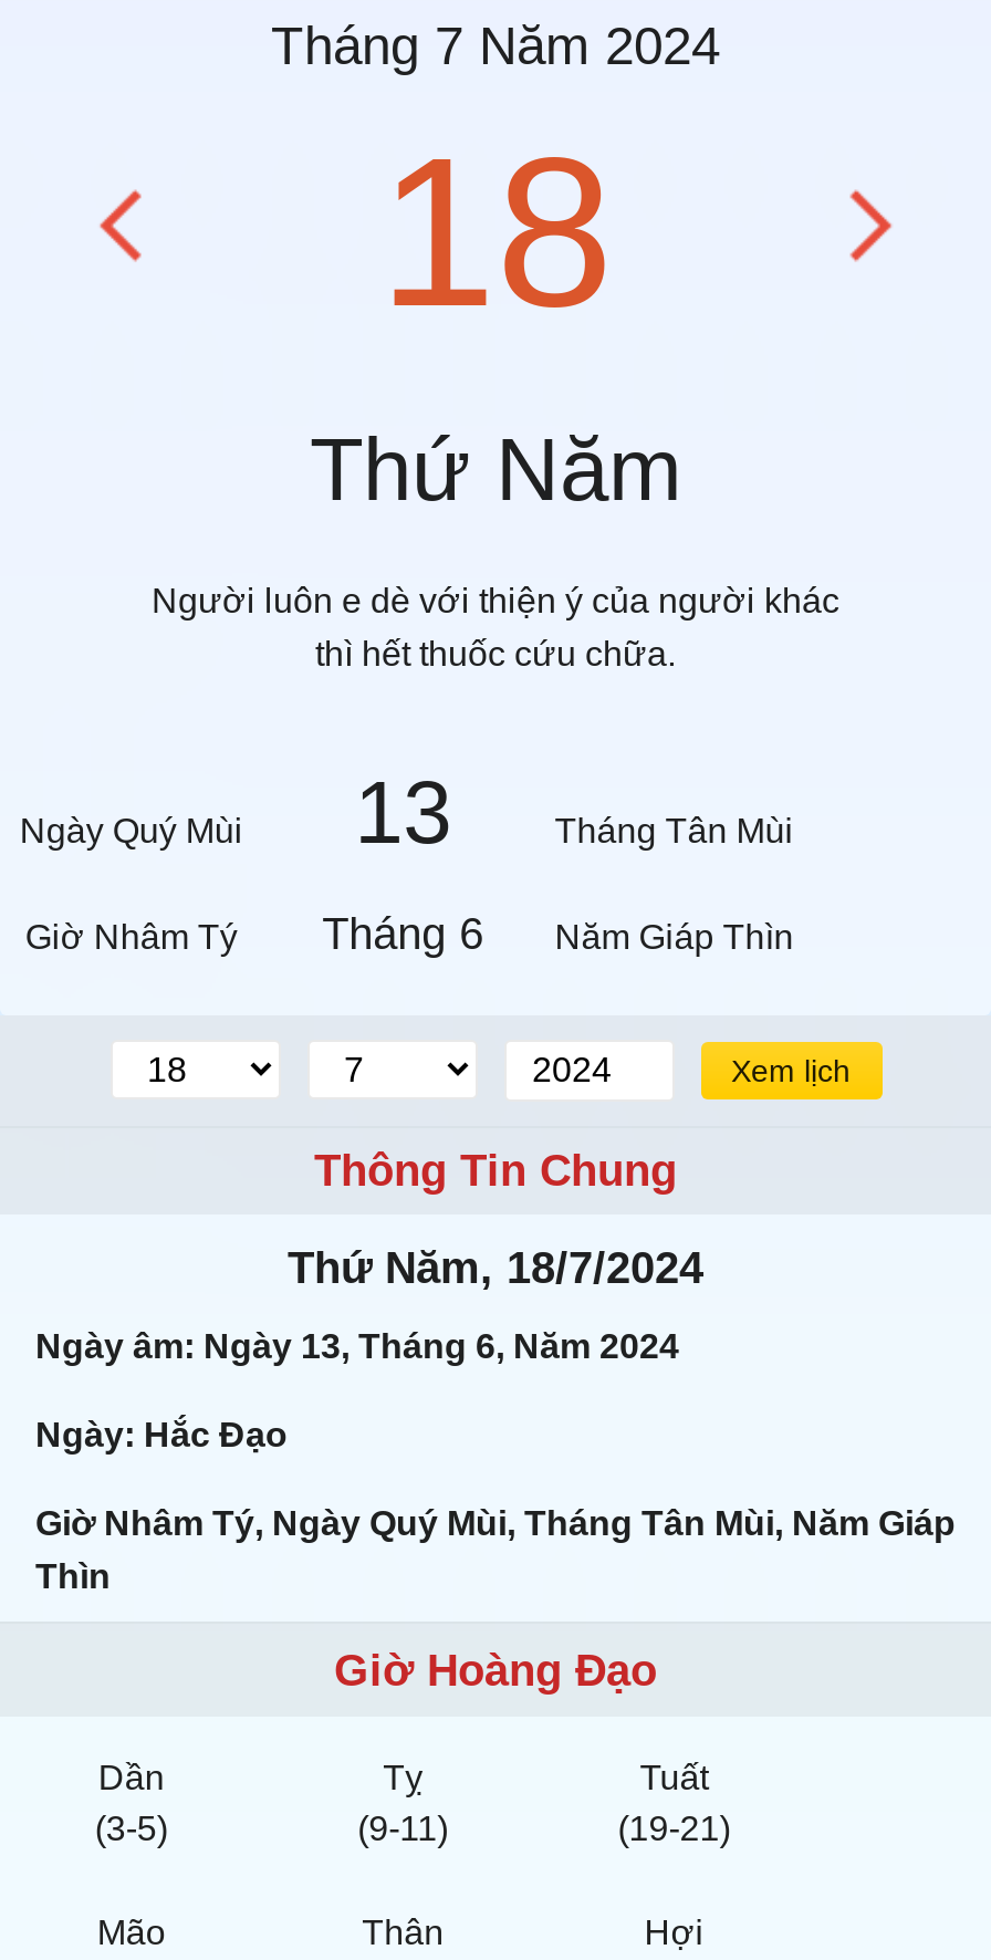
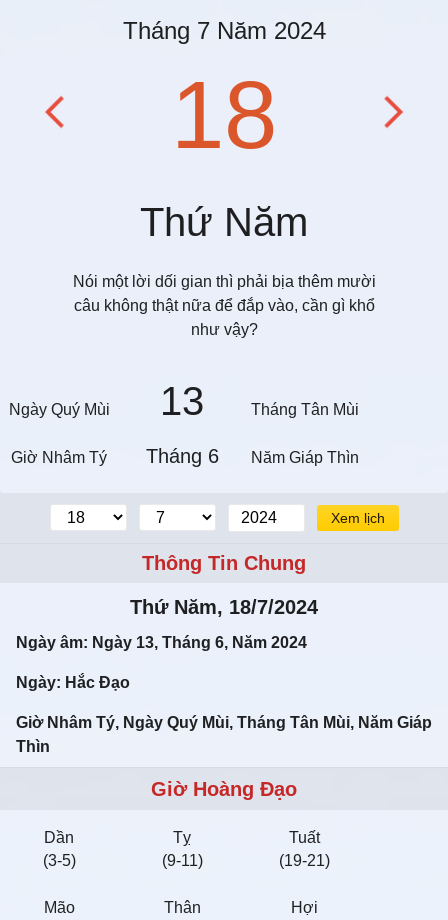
[152,582,839,673] Người luôn e dè với thiện ý của người khác | thì hết thuốc cứu chữa. -> [72,273,375,338] Nói một lời dối gian thì phải bịa thêm mười | câu không thật nữa để đắp vào, cần gì khổ | như vậy?

